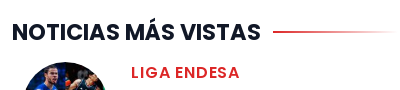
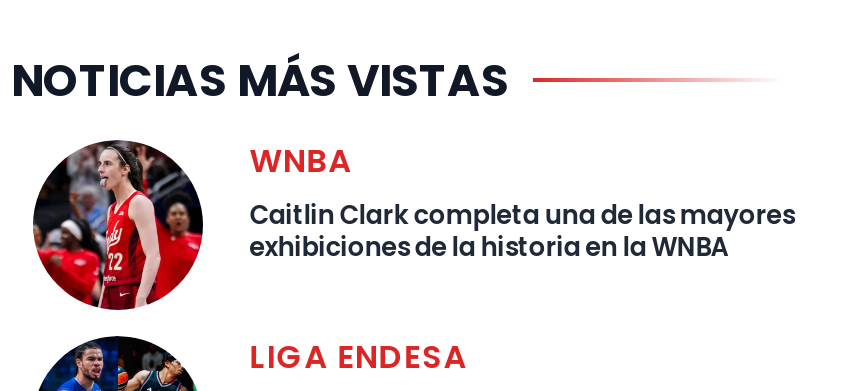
none -> [31,139,794,312] [image] | WNBA | Caitlin Clark completa una de las mayores | exhibiciones de la historia en la WNBA

